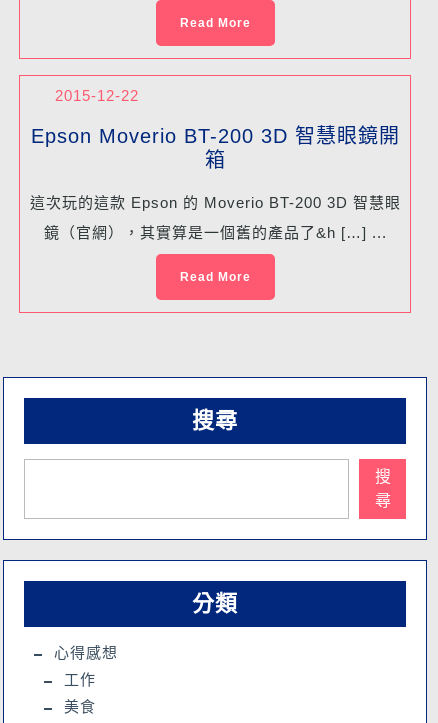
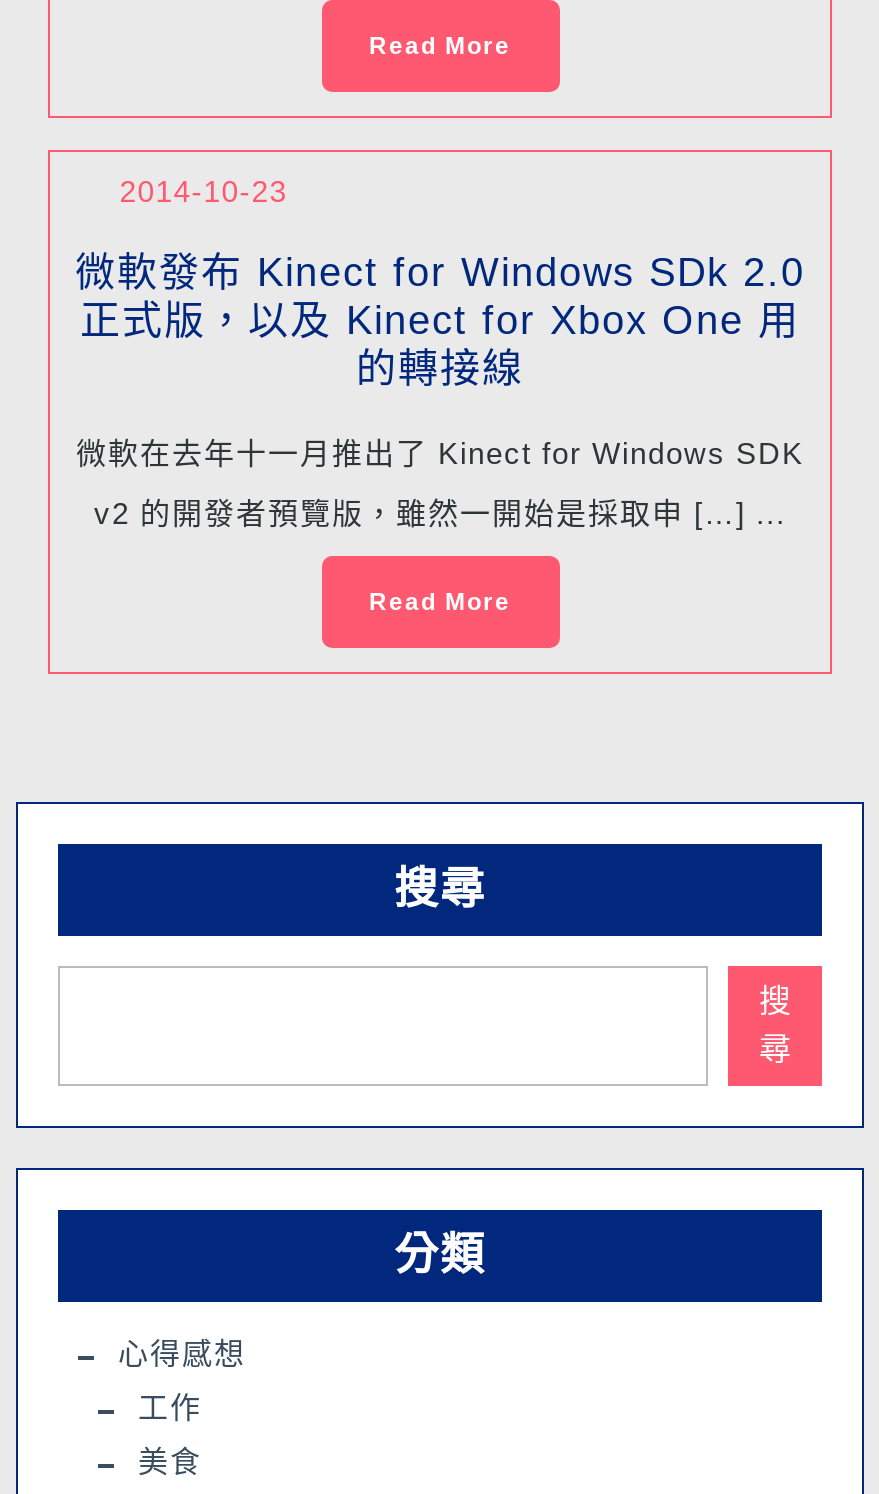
[55,87,139,104] 2015-12-22 -> [120,175,288,209] 2014-10-23
[30,125,399,171] Epson Moverio BT-200 3D 智慧眼鏡開 | 箱 -> [75,251,805,391] 微軟發布 Kinect for Windows SDk 2.0 | 正式版，以及 Kinect for Xbox One 用 | 的轉接線
[29,194,400,211] 這次玩的這款 Epson 的 Moverio BT-200 3D 智慧眼 -> [76,437,804,471] 微軟在去年十一月推出了 Kinect for Windows SDK
[43,224,386,241] 鏡（官網），其實算是一個舊的產品了&h […] ... -> [94,497,786,531] v2 的開發者預覽版，雖然一開始是採取申 […] ...

